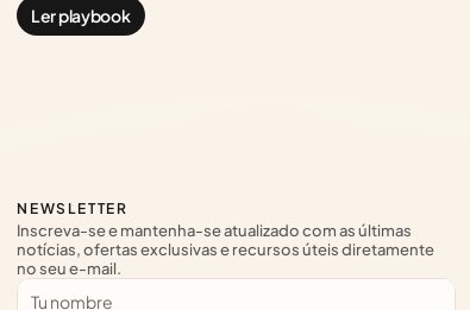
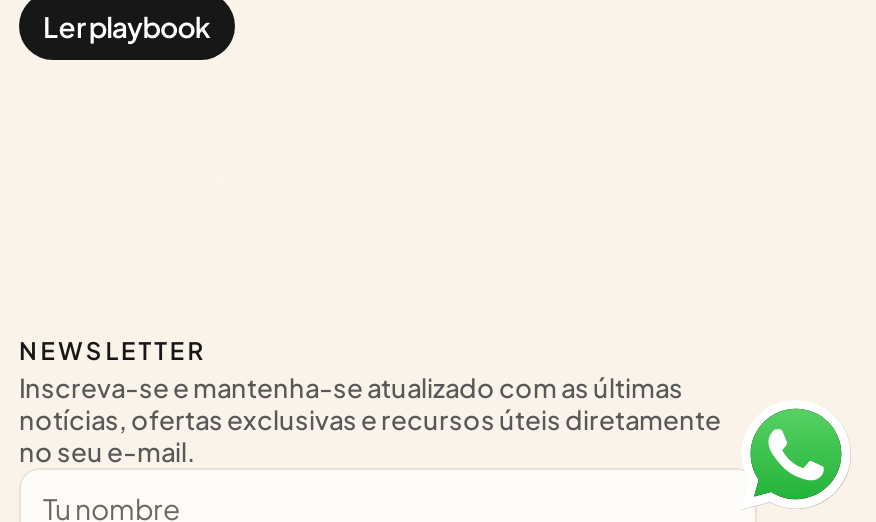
none -> [749,406,843,502] [image]

